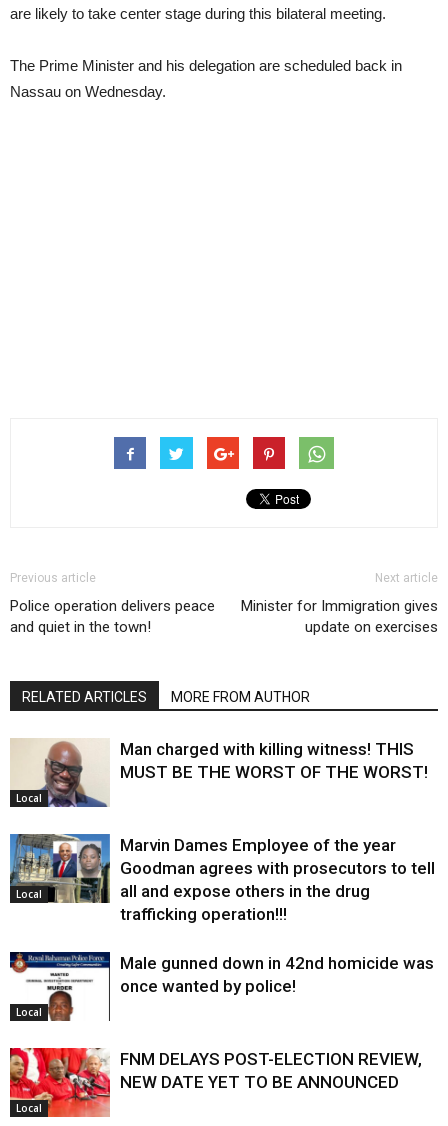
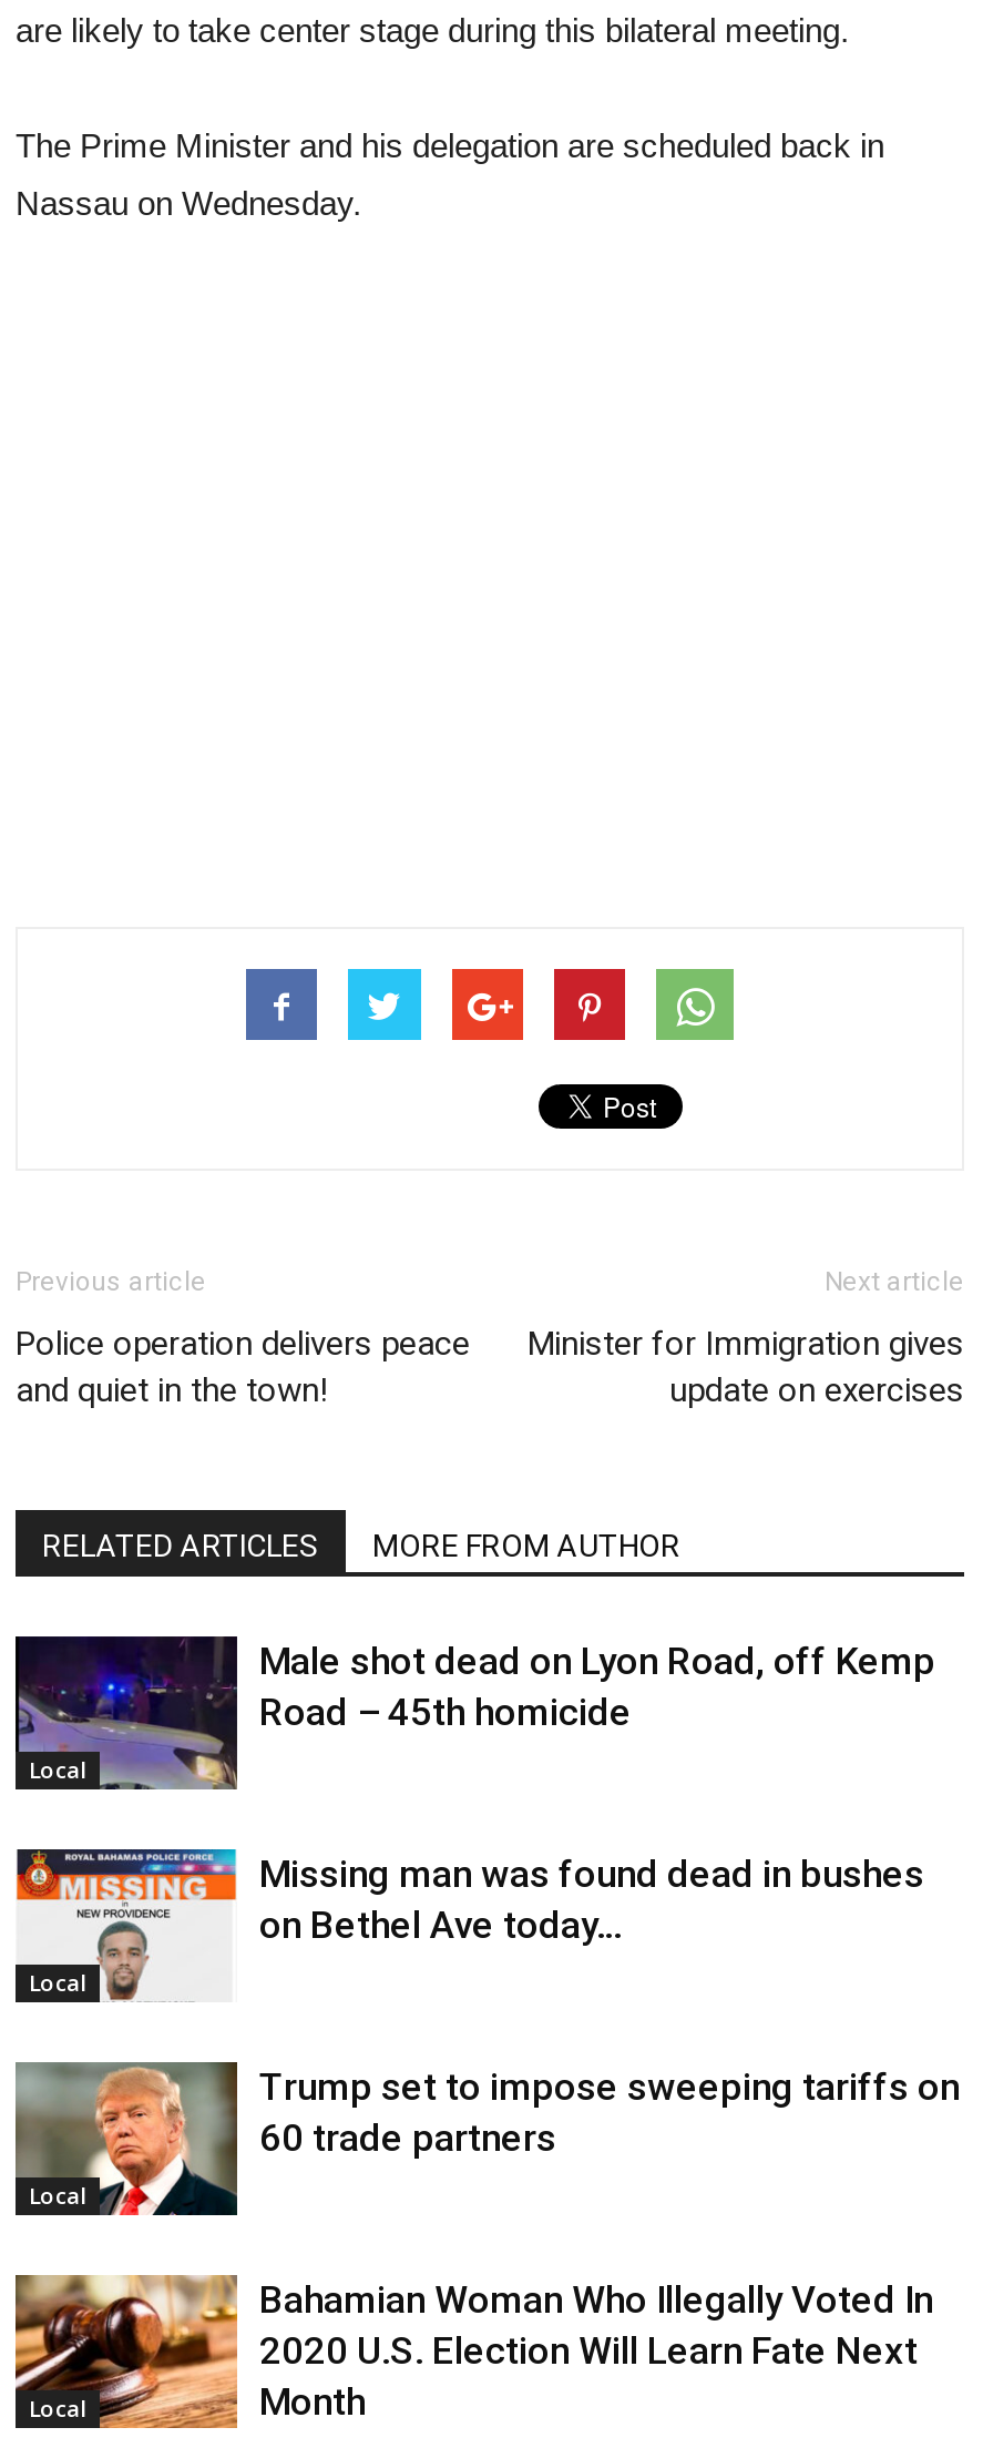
[10,738,428,808] [image] | Man charged with killing witness! THIS | MUST BE THE WORST OF THE WORST! -> [13,1634,935,1792] [image] | Male shot dead on Lyon Road, off Kemp | Road – 45th homicide
[9,833,435,924] [image] | Marvin Dames Employee of the year | Goodman agrees with prosecutors to tell | all and expose others in the drug | trafficking operation!!! -> [13,1847,924,2000] [image] | Missing man was found dead in bushes | on Bethel Ave today…
[10,951,434,1022] [image] | Male gunned down in 42nd homicide was | once wanted by police! -> [13,2060,960,2217] [image] | Trump set to impose sweeping tariffs on | 60 trade partners
[9,1047,422,1117] [image] | FNM DELAYS POST-ELECTION REVIEW, | NEW DATE YET TO BE ANNOUNCED -> [13,2273,933,2428] [image] | Bahamian Woman Who Illegally Voted In | 2020 U.S. Election Will Learn Fate Next | Month

